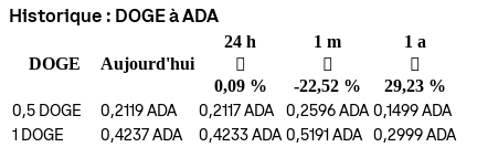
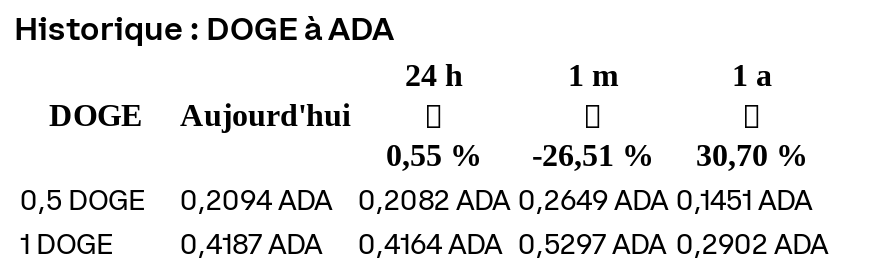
[214,76,267,95] 0,09 % -> [386,137,482,171] 0,55 %
[294,76,361,95] -22,52 % -> [532,137,654,171] -26,51 %
[384,76,446,95] 29,23 % -> [696,137,808,171] 30,70 %
[100,100,452,120] 0,2119 ADA | 0,2117 ADA | 0,2596 ADA 0,1499 ADA -> [180,181,812,217] 0,2094 ADA | 0,2082 ADA 0,2649 ADA 0,1451 ADA
[100,124,182,144] 0,4237 ADA -> [180,225,322,261] 0,4187 ADA
[199,124,456,144] 0,4233 ADA 0,5191 ADA 0,2999 ADA -> [358,225,828,261] 0,4164 ADA 0,5297 ADA 0,2902 ADA

